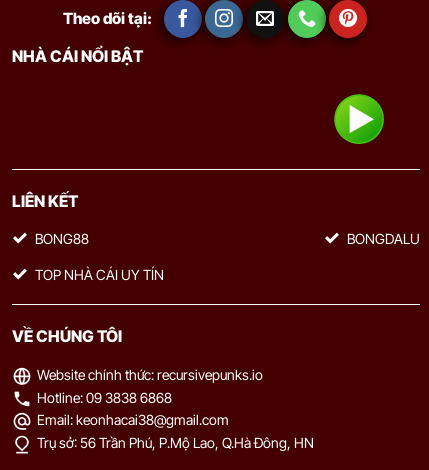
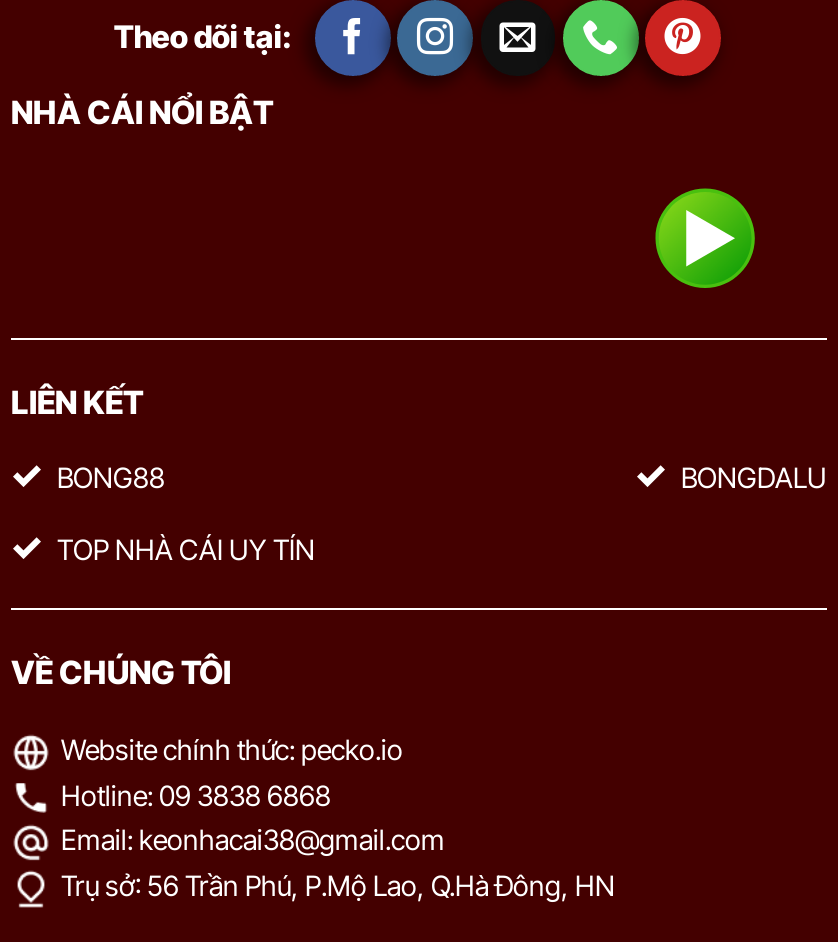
[37,366,263,383] Website chính thức: recursivepunks.io -> [61,732,403,766] Website chính thức: pecko.io

